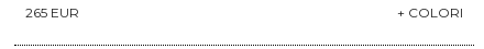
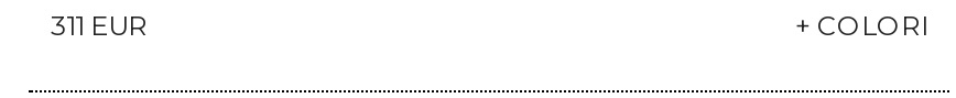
[25,4,79,20] 265 EUR -> [51,8,148,41] 311 EUR

